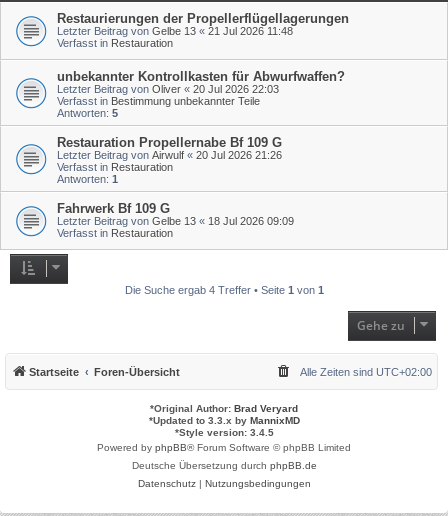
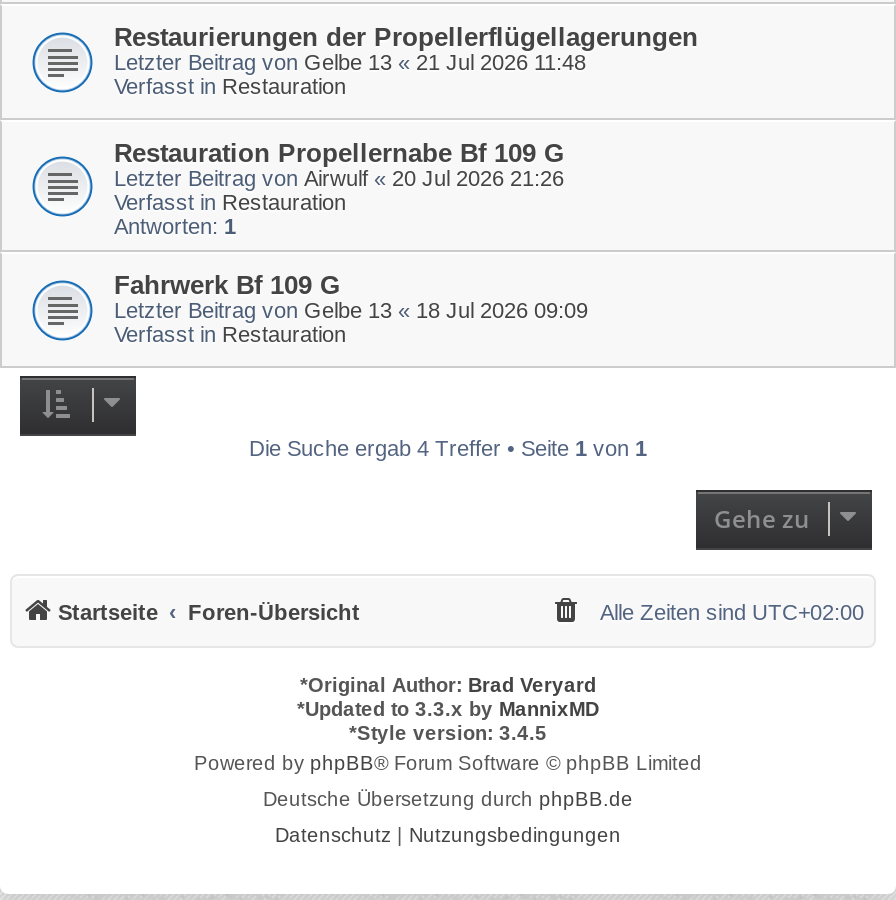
[57,68,345,118] unbekannter Kontrollkasten für Abwurfwaffen? | Letzter Beitrag von Oliver «20 Jul 2026 22:03 | Verfasst in Bestimmung unbekannter Teile | Antworten: 5 -> none

